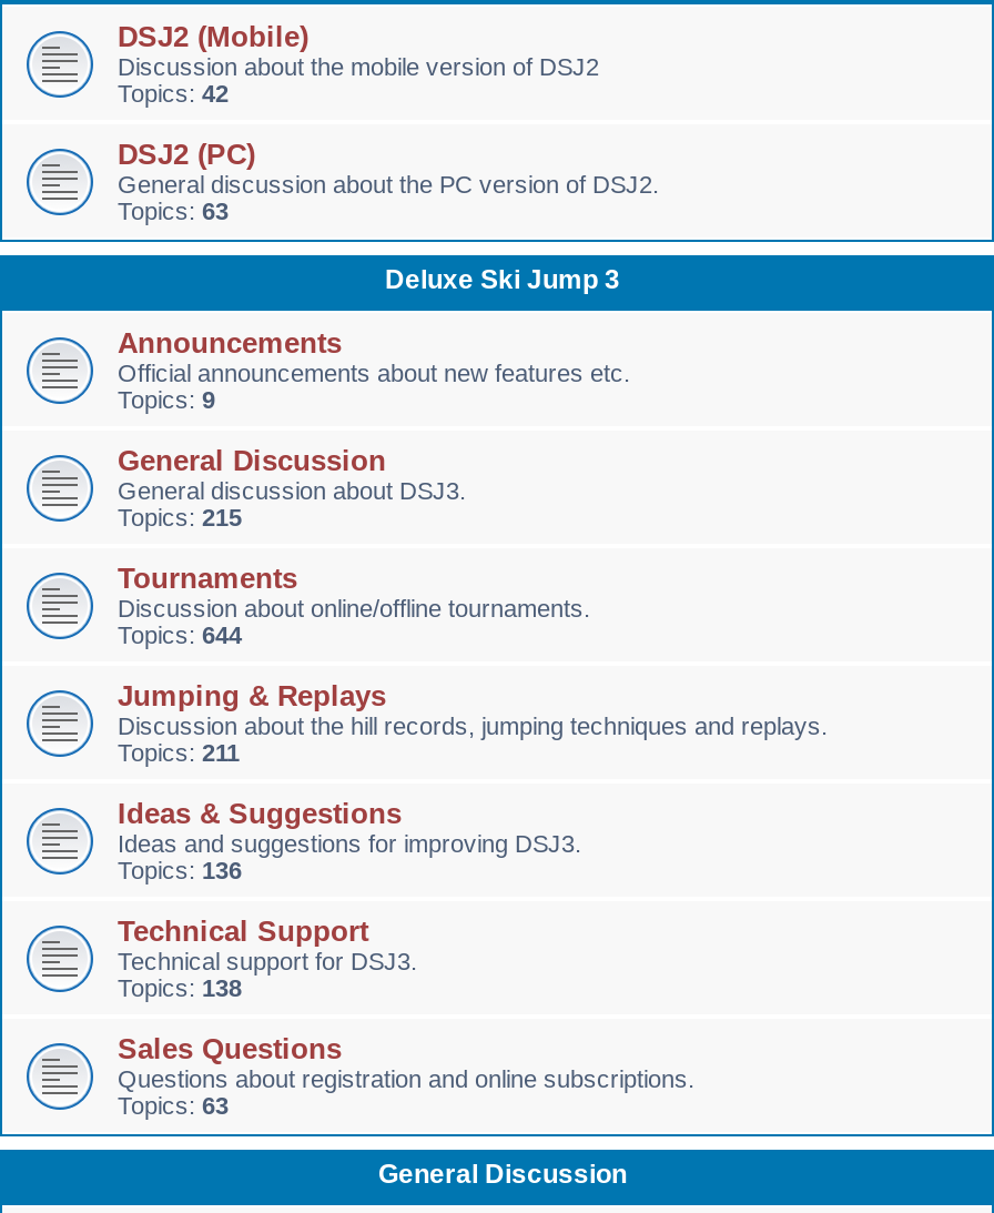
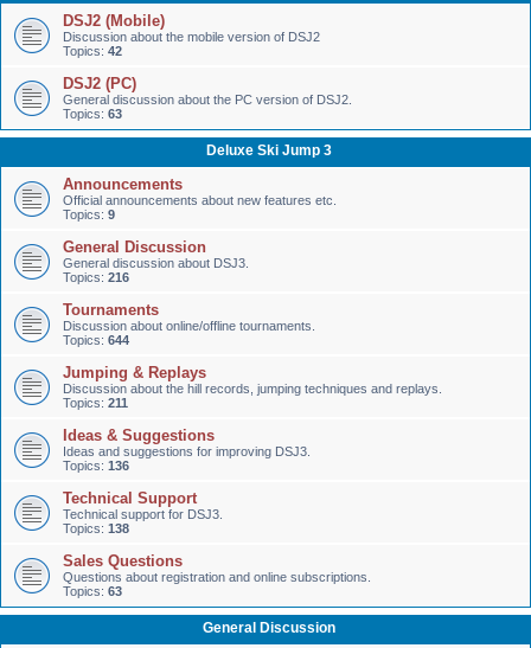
[118,504,242,530] Topics: 215 -> [63,270,129,284] Topics: 216

